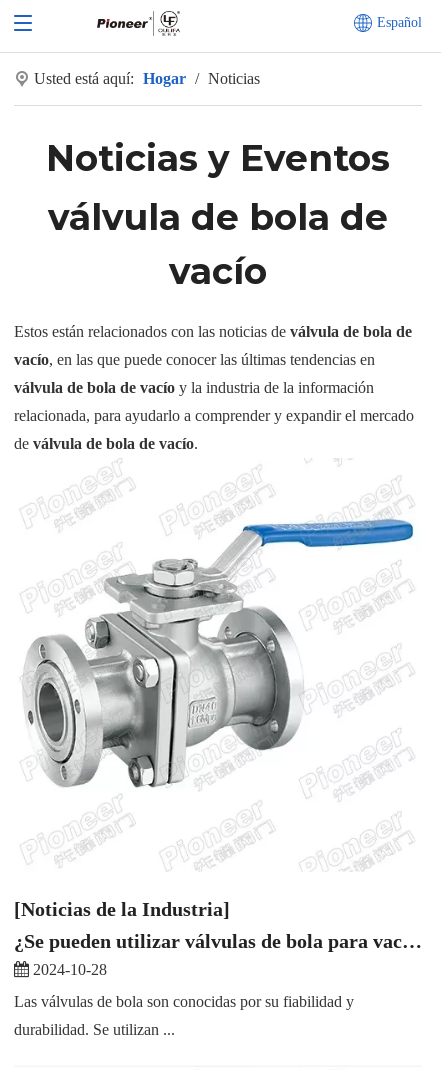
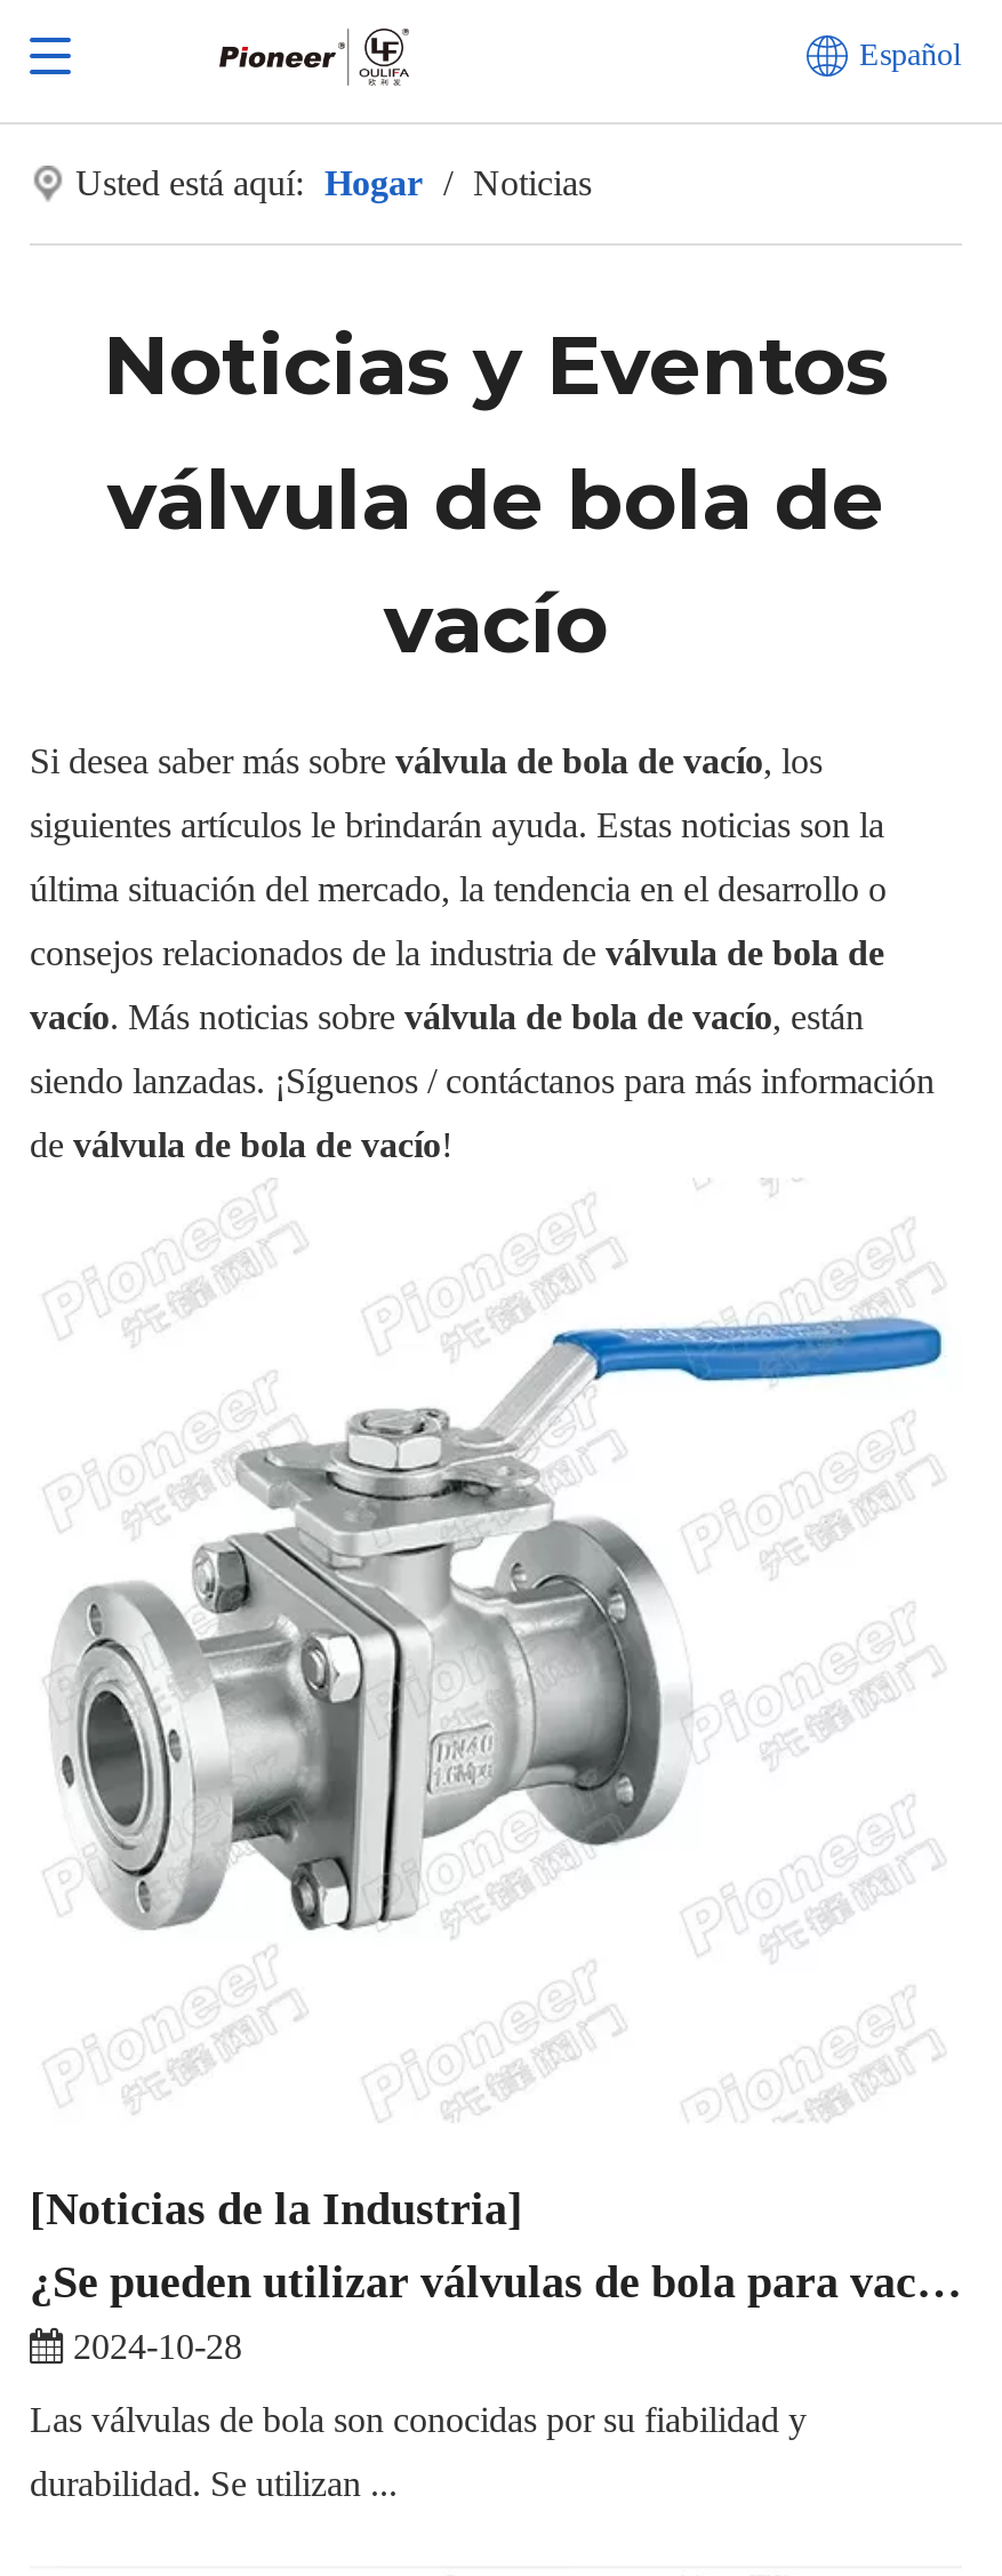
[14,323,414,452] Estos están relacionados con las noticias de válvula de bola de | vacío, en las que puede conocer las últimas tendencias en | válvula de bola de vacío y la industria de la información | relacionada, para ayudarlo a comprender y expandir el mercado | de válvula de bola de vacío. -> [30,741,935,1164] Si desea saber más sobre válvula de bola de vacío, los | siguientes artículos le brindarán ayuda. Estas noticias son la | última situación del mercado, la tendencia en el desarrollo o | consejos relacionados de la industria de válvula de bola de | vacío. Más noticias sobre válvula de bola de vacío, están | siendo lanzadas. ¡Síguenos / contáctanos para más información | de válvula de bola de vacío!

